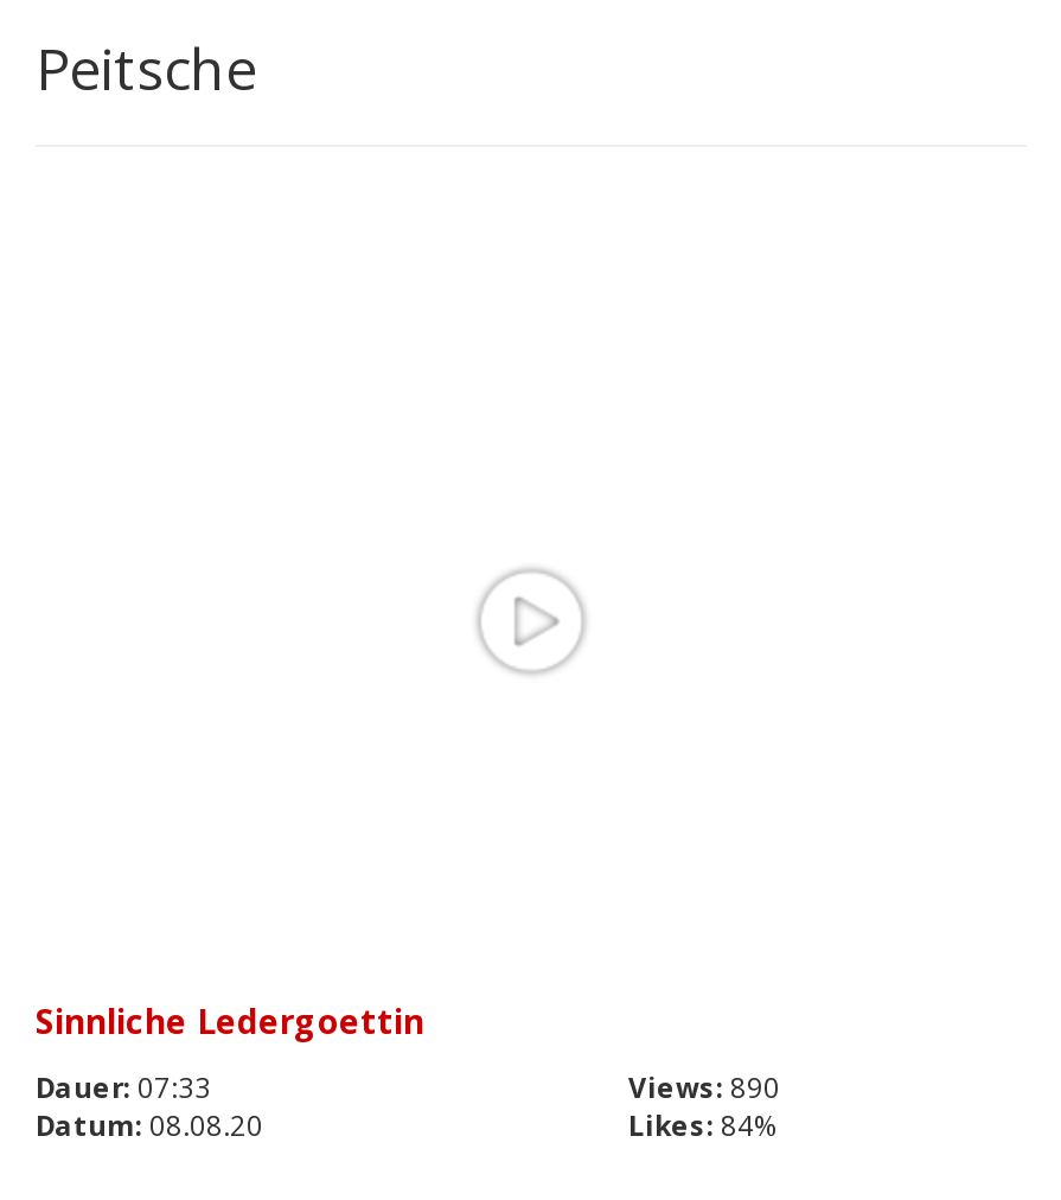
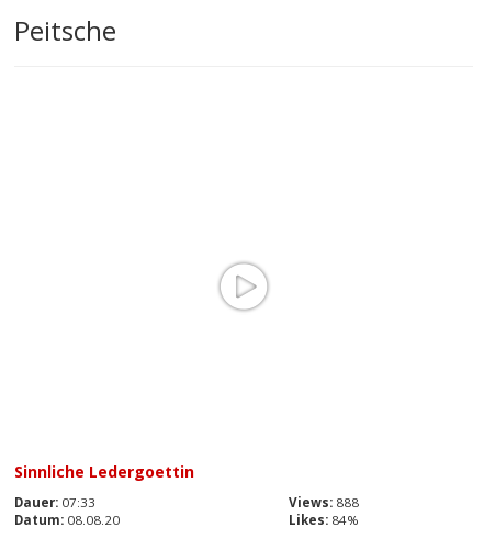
[628,1069,780,1104] Views: 890 -> [289,494,359,510] Views: 888

